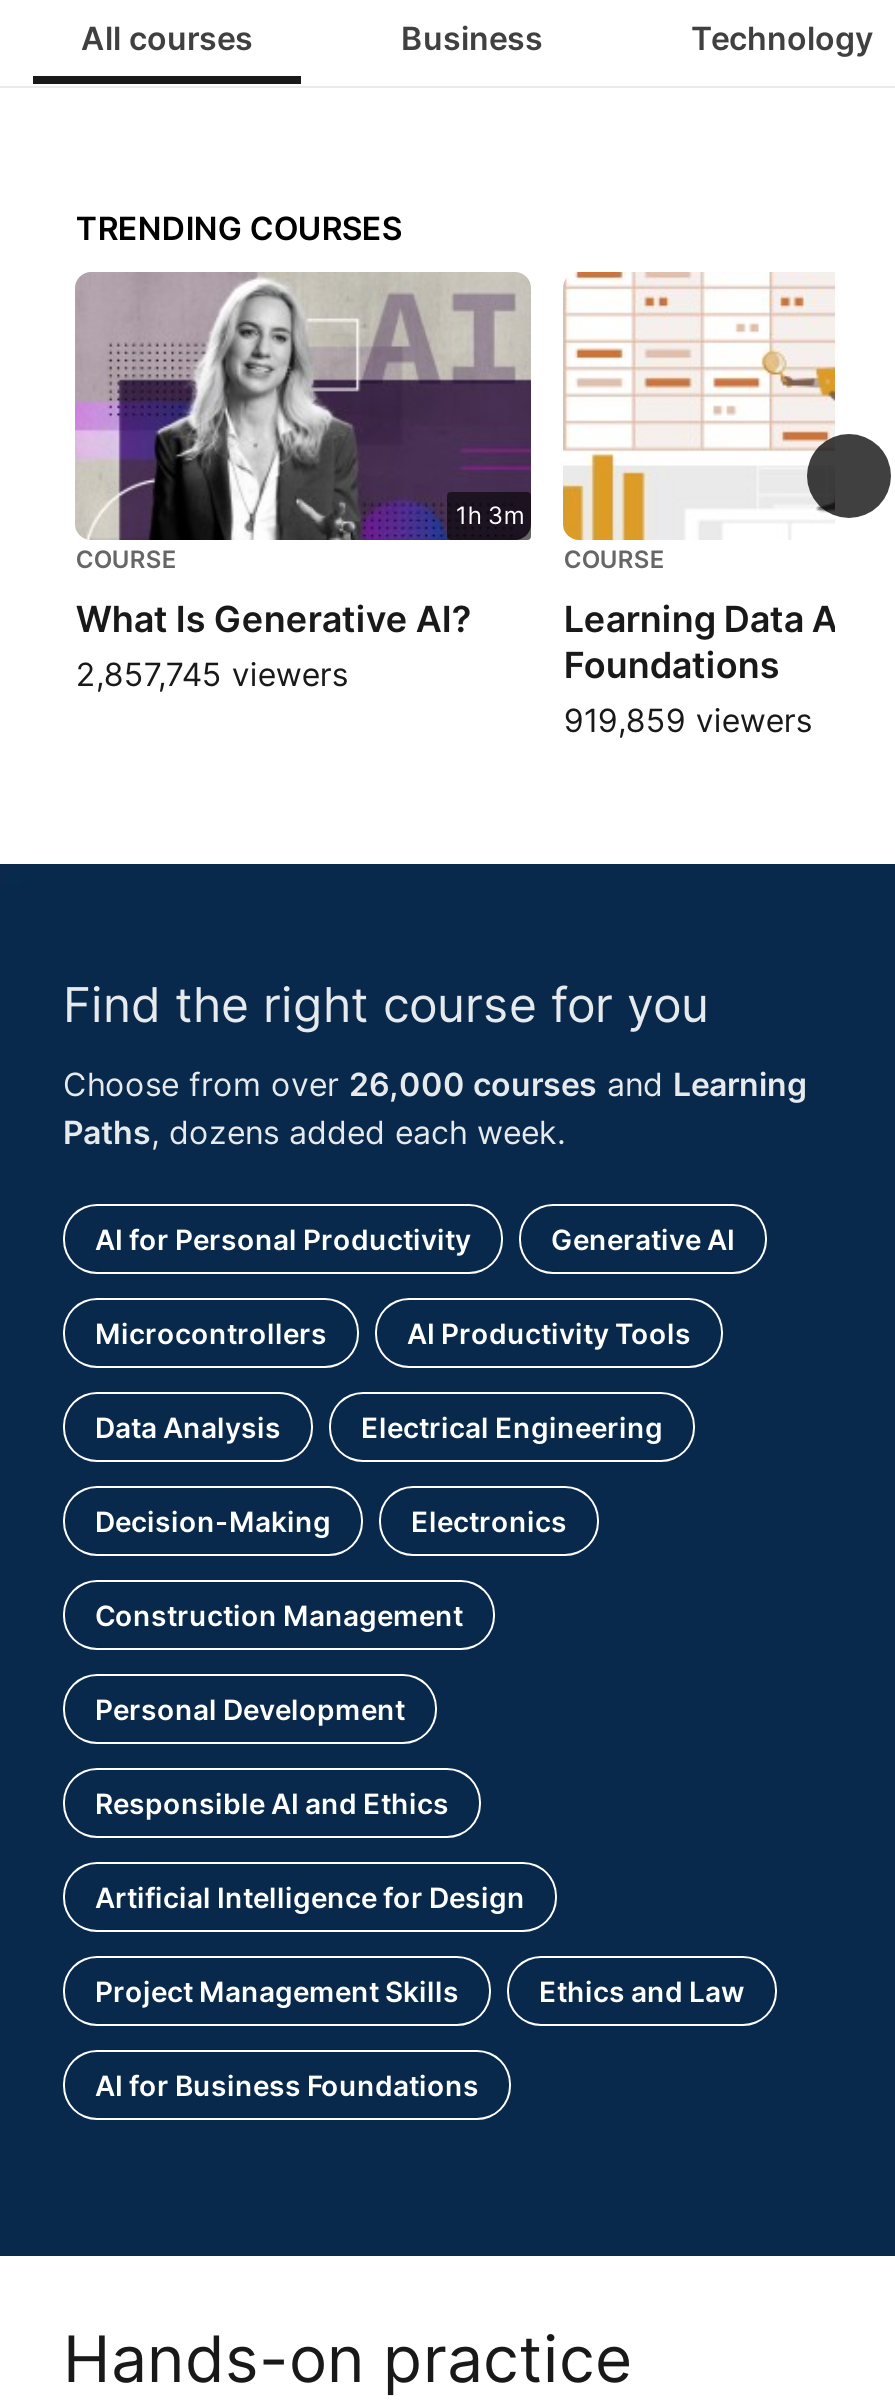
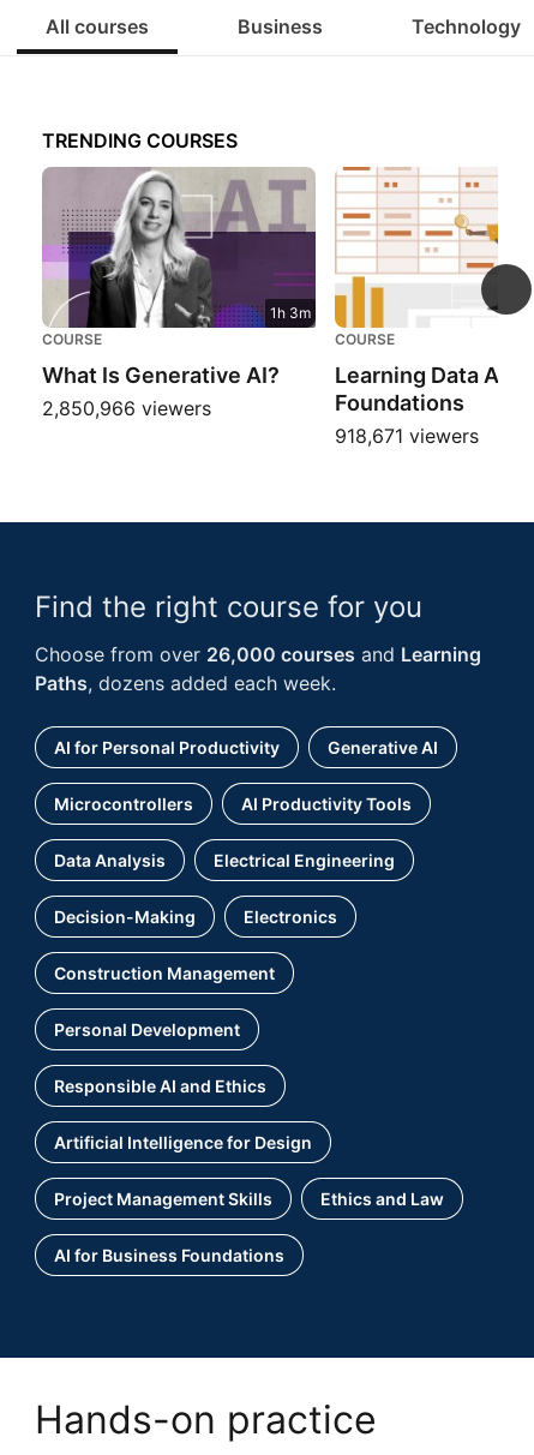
[76,654,348,694] 2,857,745 viewers -> [42,396,212,420] 2,850,966 viewers
[564,700,812,740] 919,859 viewers -> [335,424,479,448] 918,671 viewers

